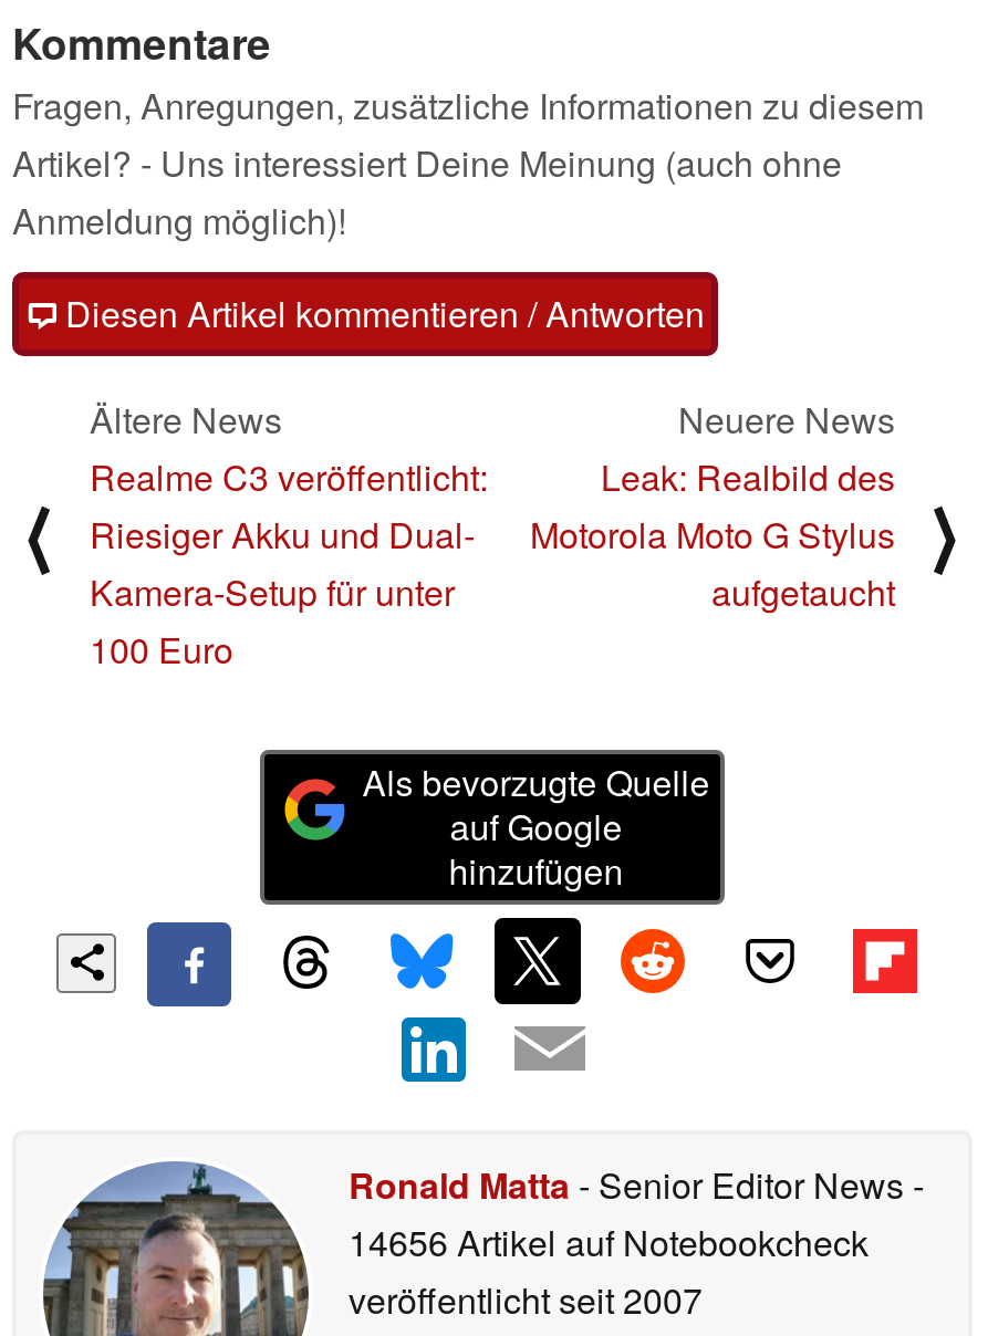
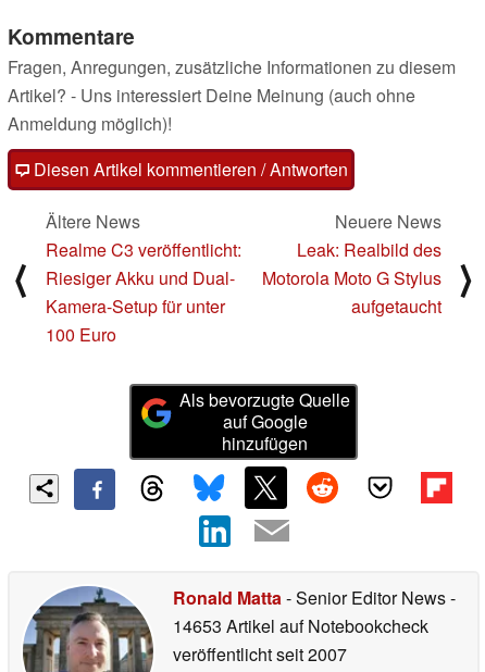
[349,1216,869,1267] 14656 Artikel auf Notebookcheck -> [173,613,428,638] 14653 Artikel auf Notebookcheck

